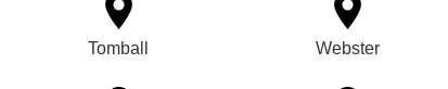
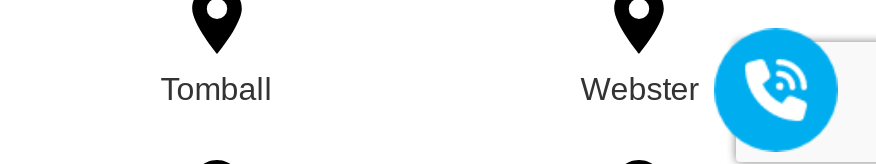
none -> [712,26,870,154] [image]

